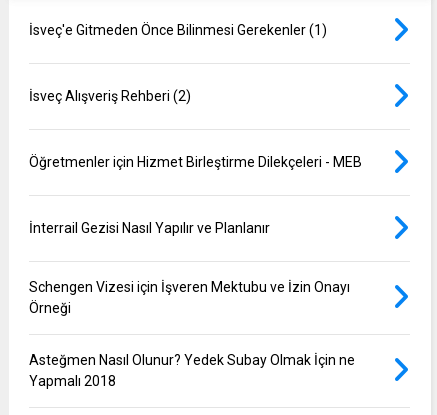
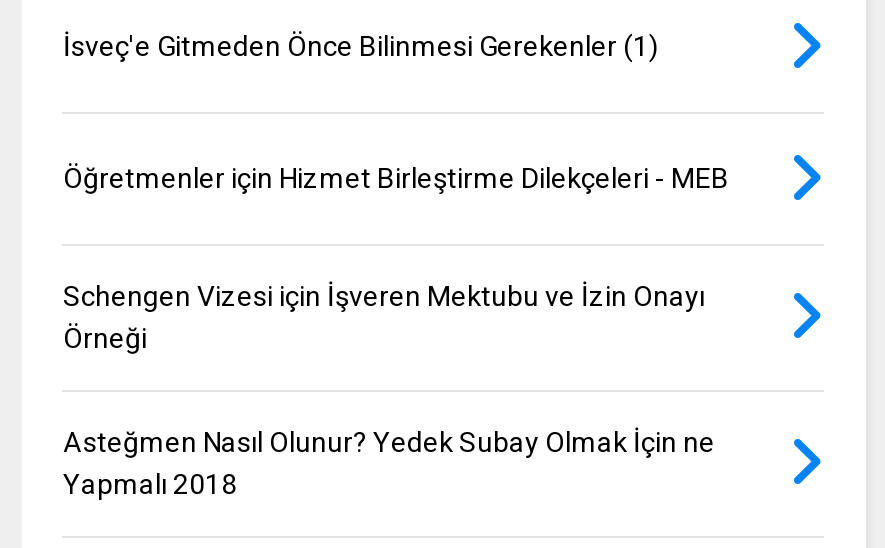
[29,88,191,104] İsveç Alışveriş Rehberi (2) -> none
[29,220,270,236] İnterrail Gezisi Nasıl Yapılır ve Planlanır -> none

